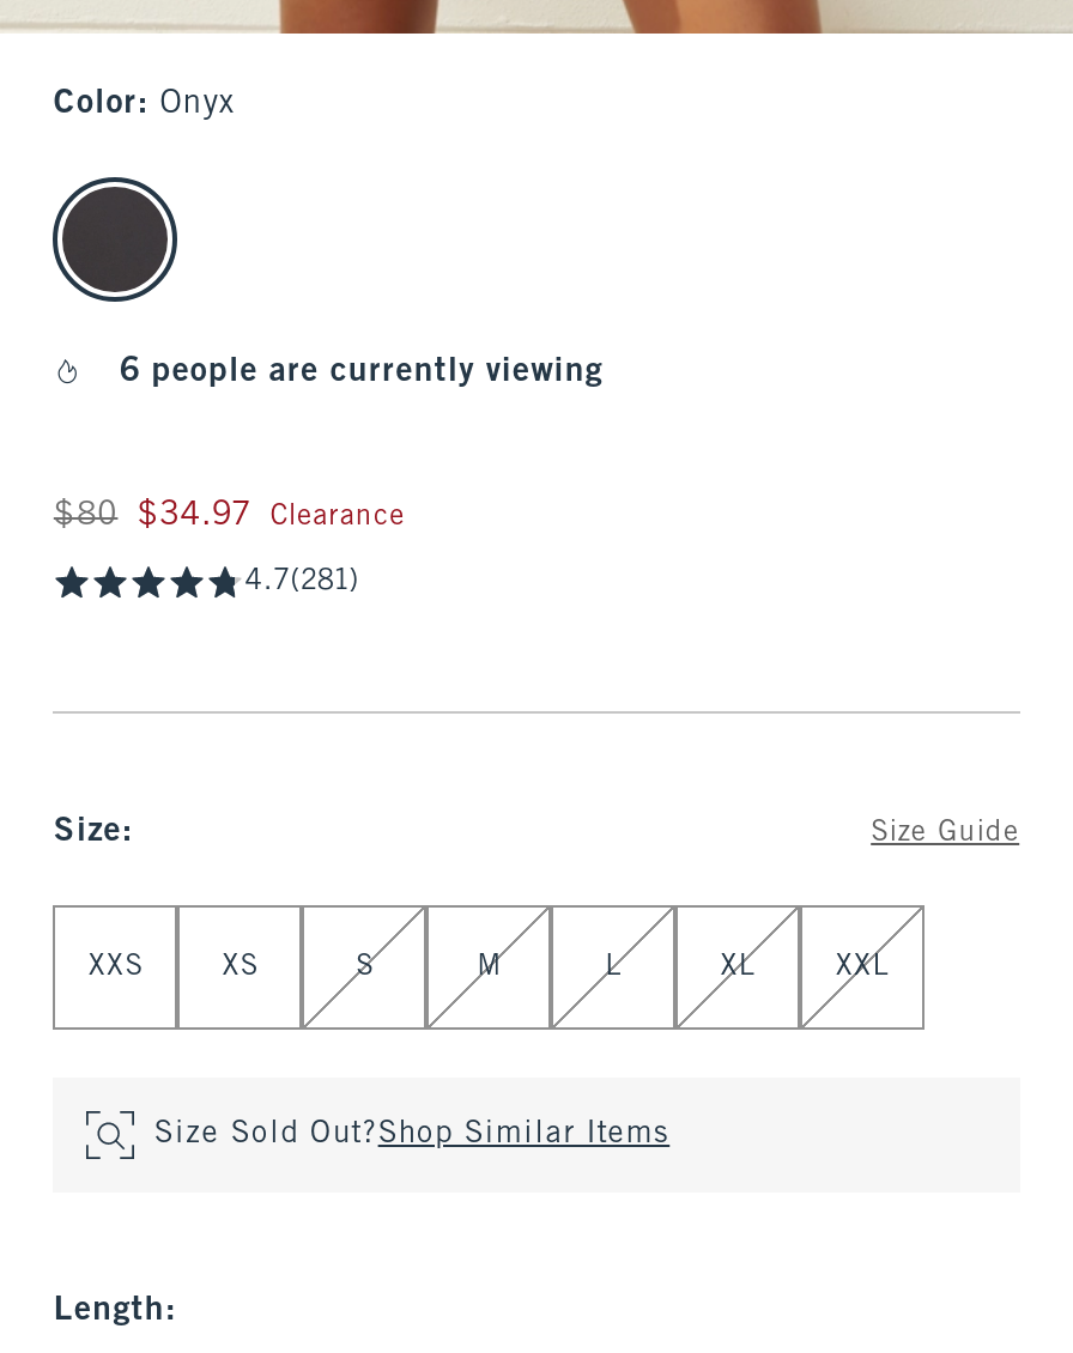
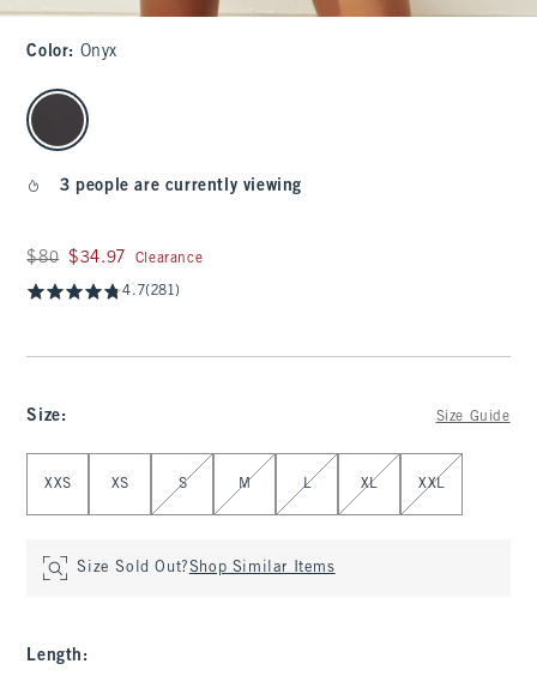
[120,357,604,388] 6 people are currently viewing -> [60,179,302,194] 3 people are currently viewing

